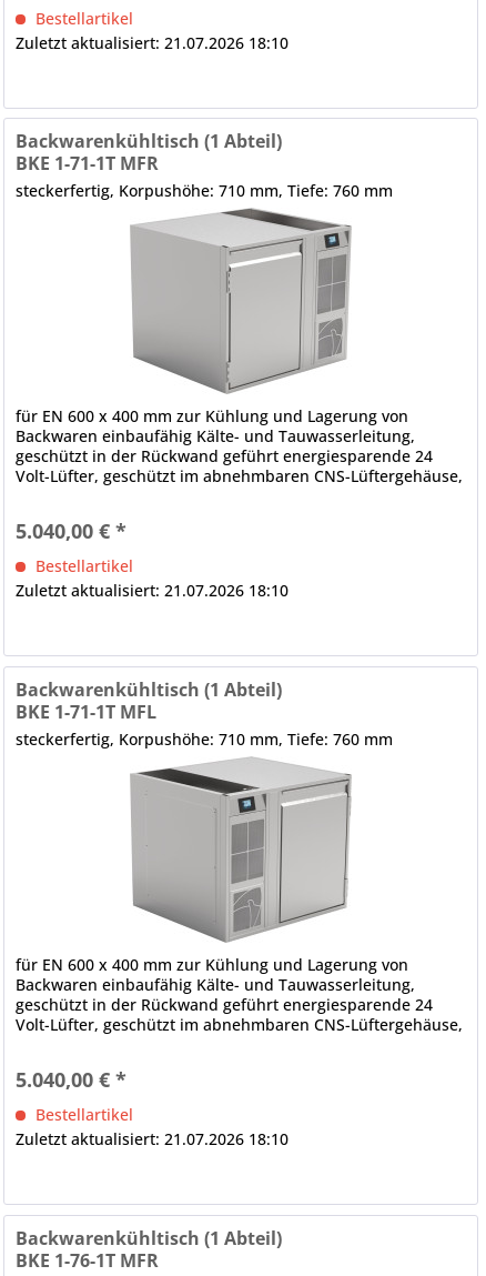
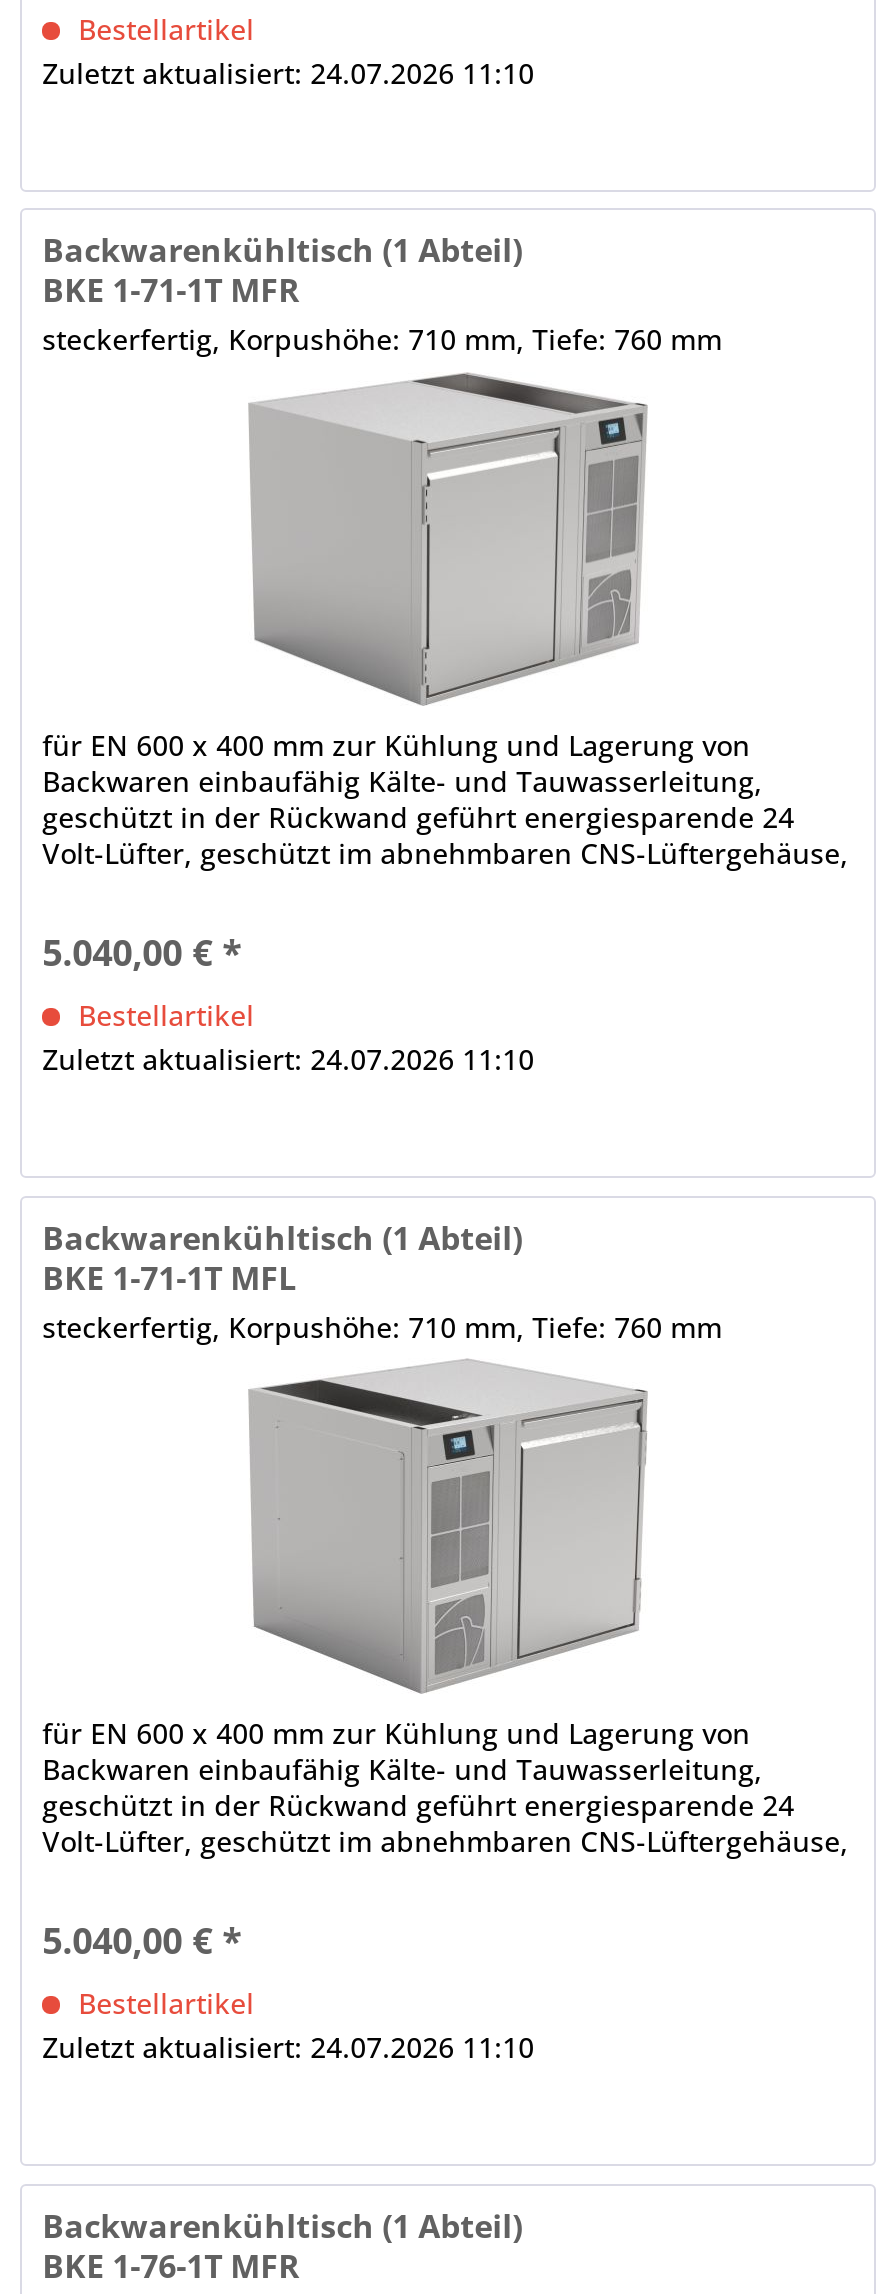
[16,32,289,53] Zuletzt aktualisiert: 21.07.2026 18:10 -> [42,53,534,91] Zuletzt aktualisiert: 24.07.2026 11:10
[16,580,289,601] Zuletzt aktualisiert: 21.07.2026 18:10 -> [42,1041,534,1079] Zuletzt aktualisiert: 24.07.2026 11:10
[16,1128,289,1150] Zuletzt aktualisiert: 21.07.2026 18:10 -> [42,2028,534,2066] Zuletzt aktualisiert: 24.07.2026 11:10

